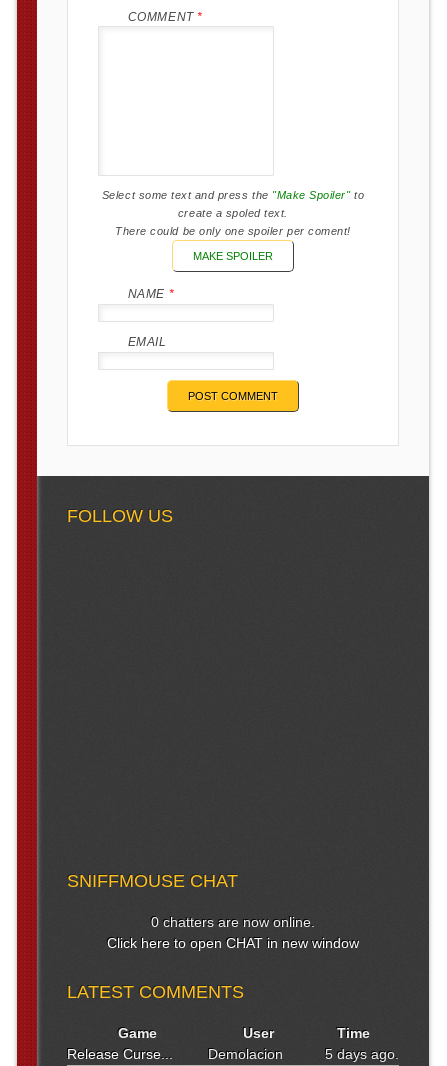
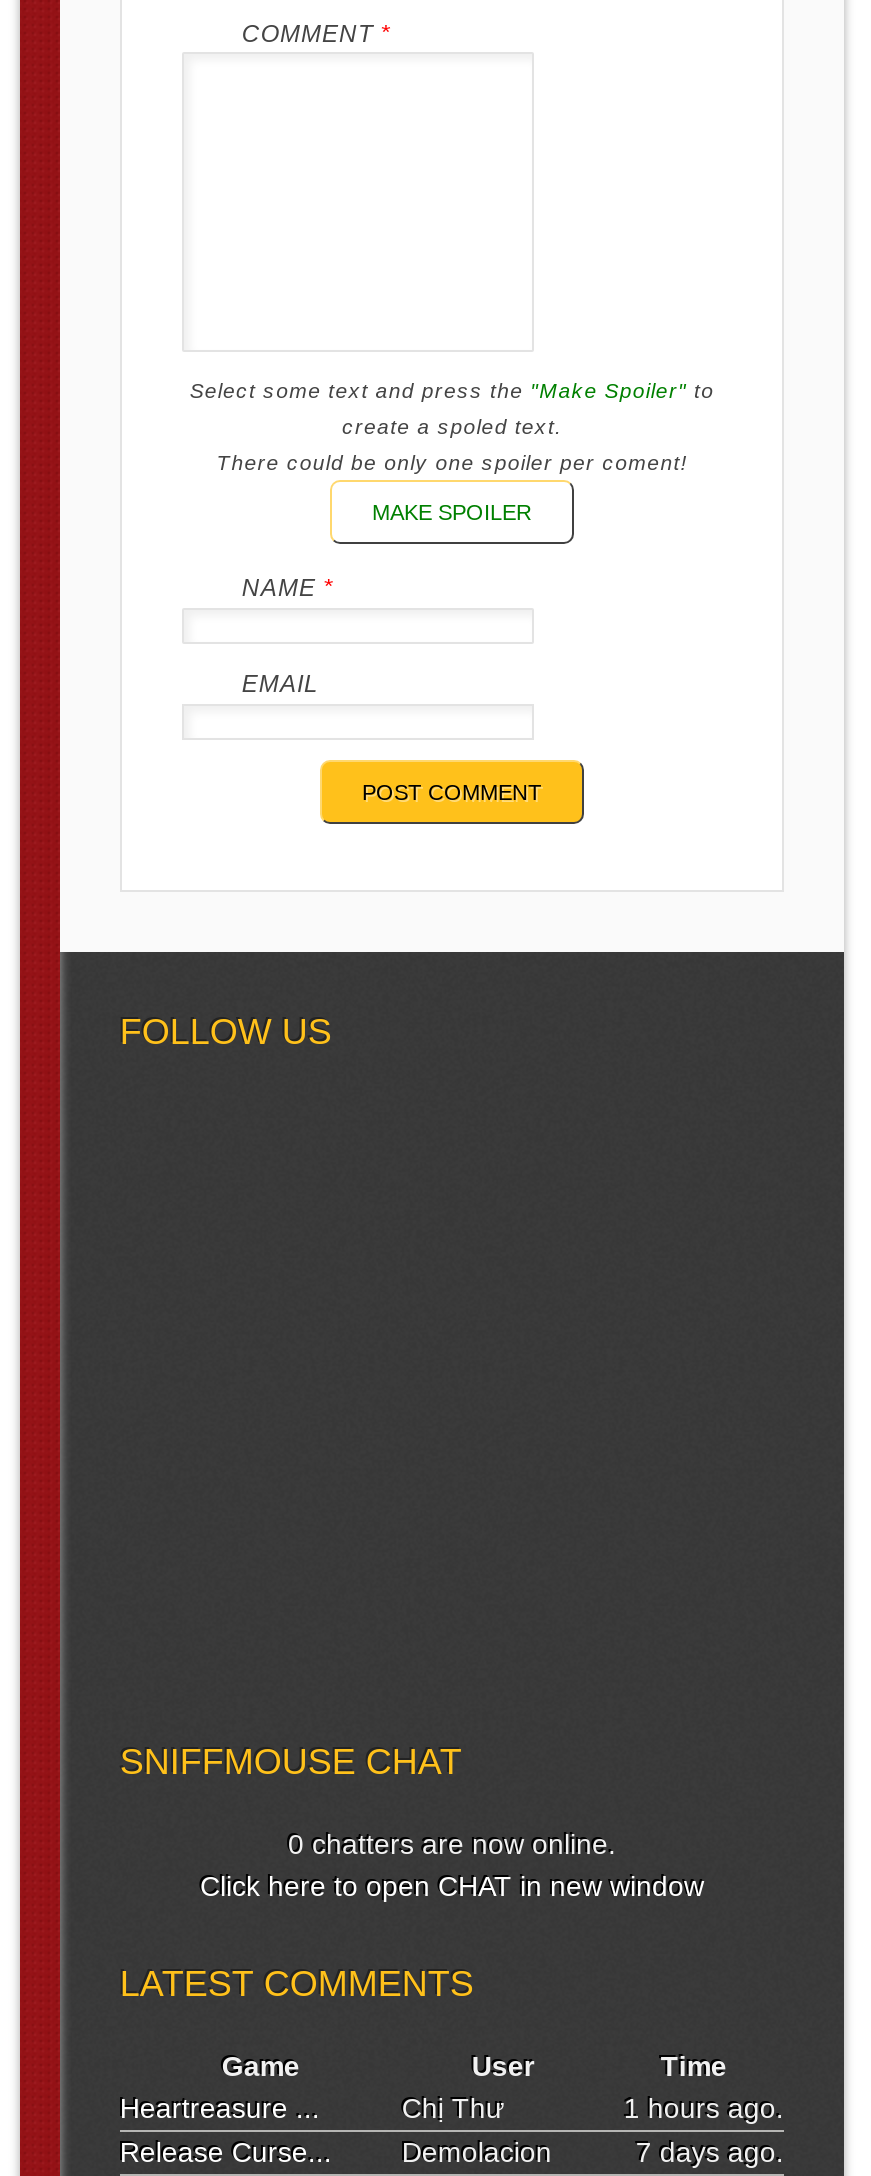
none -> [120,2092,784,2124] Heartreasure ... | Chị Thư | 1 hours ago.
[325,1046,399,1062] 5 days ago. -> [636,2136,784,2168] 7 days ago.

